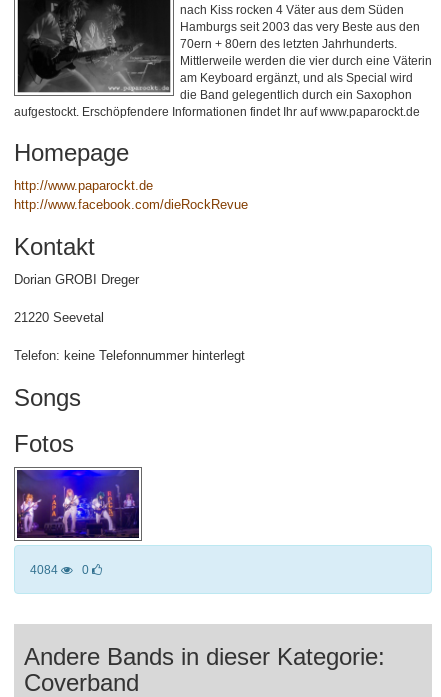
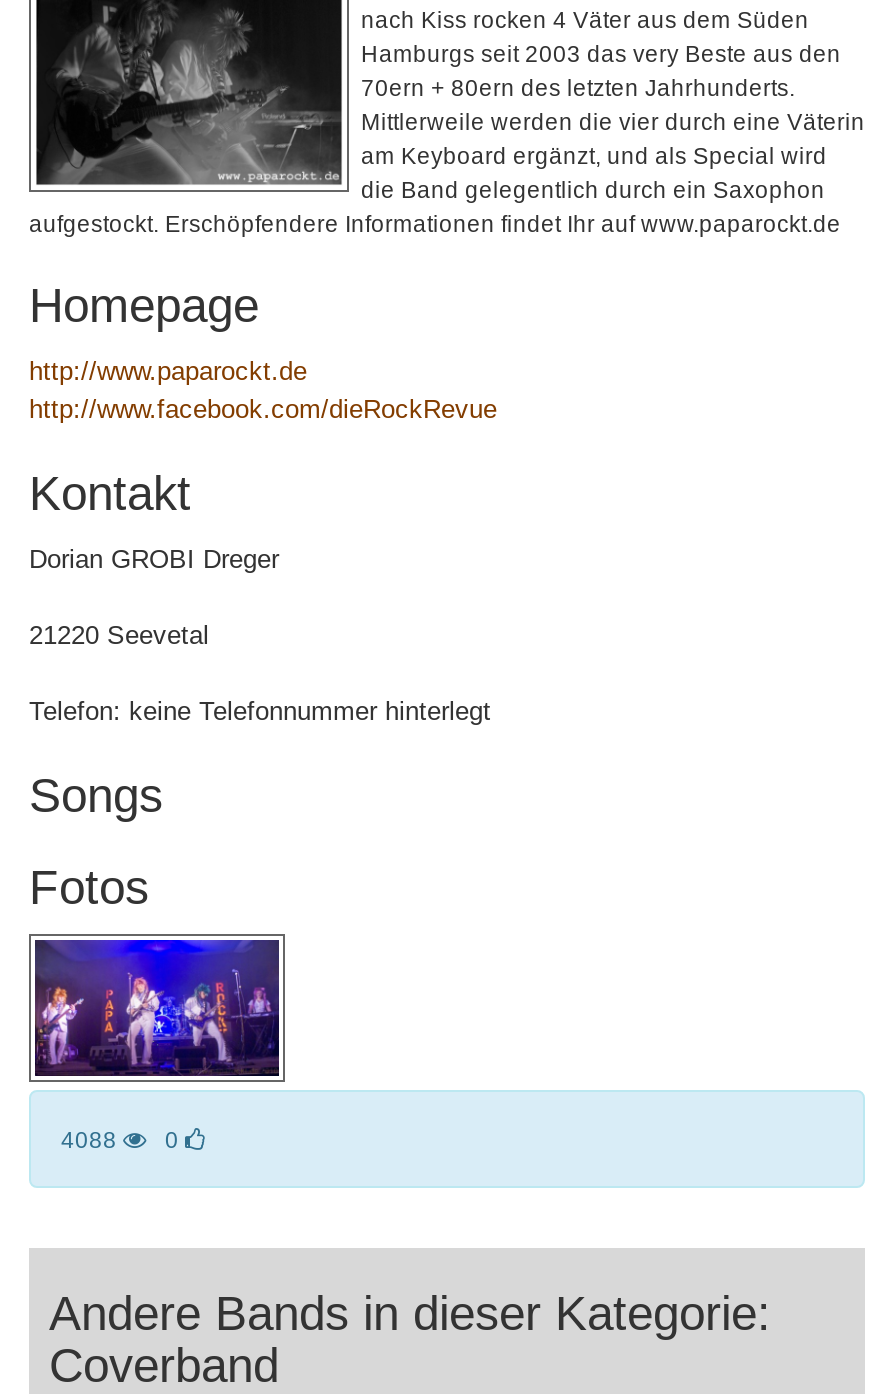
[30,563,89,576] 4084 0 -> [61,1127,179,1153] 4088 0

